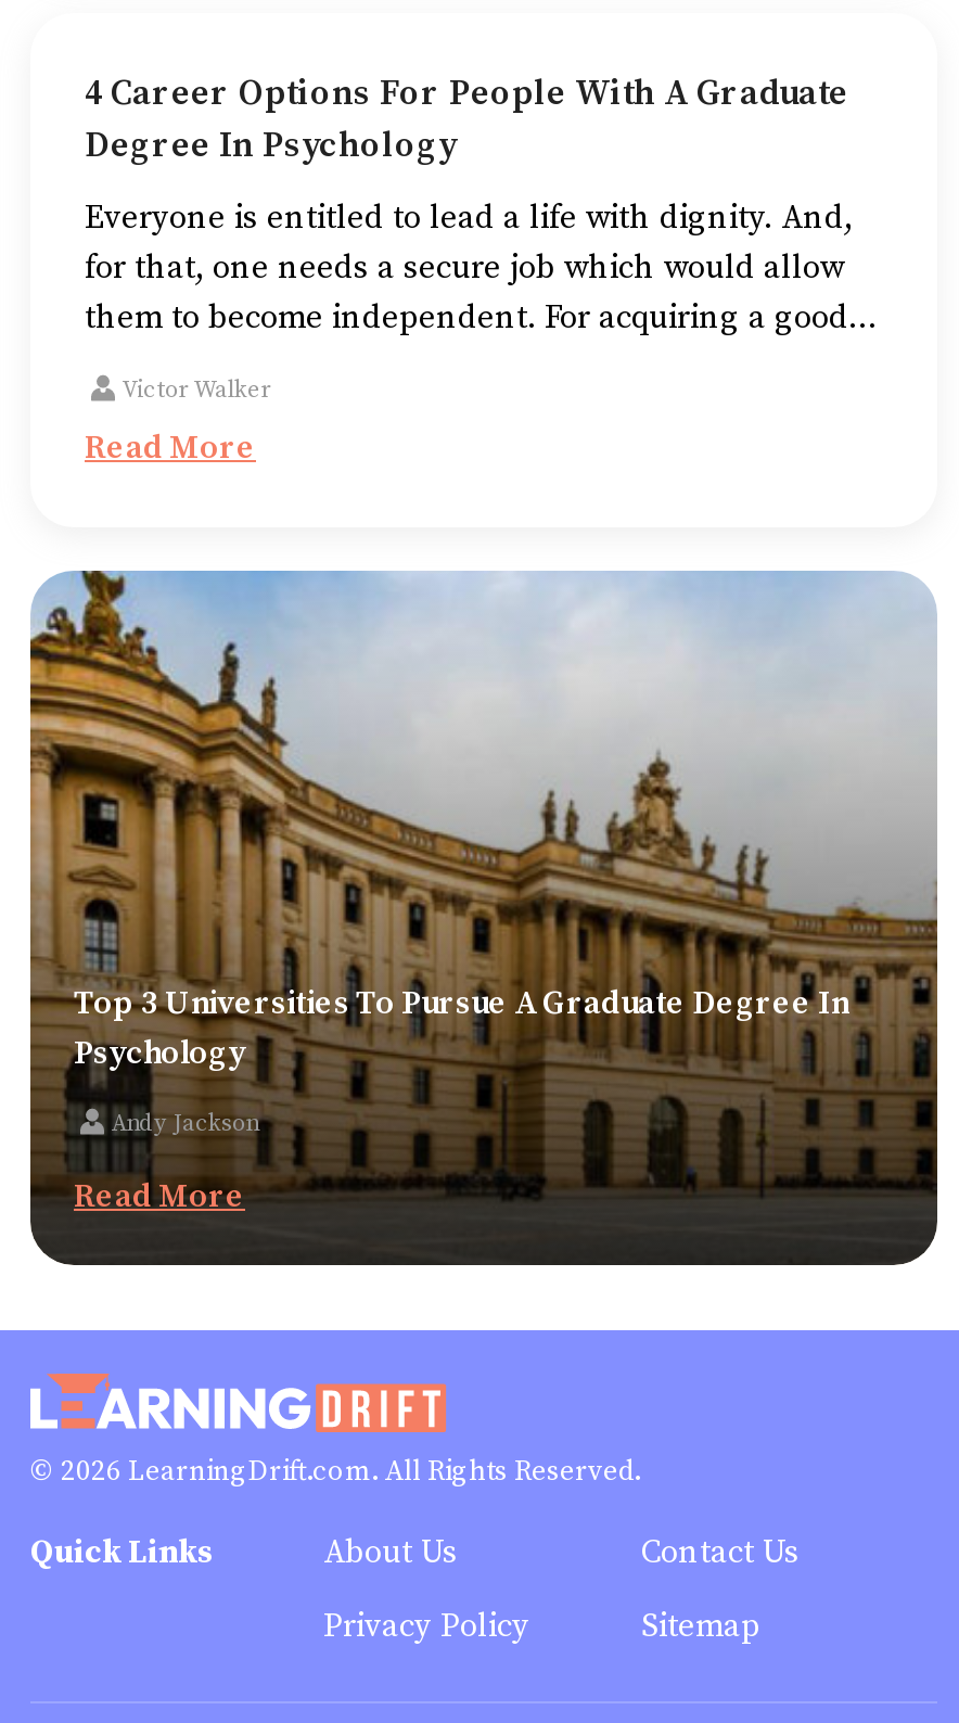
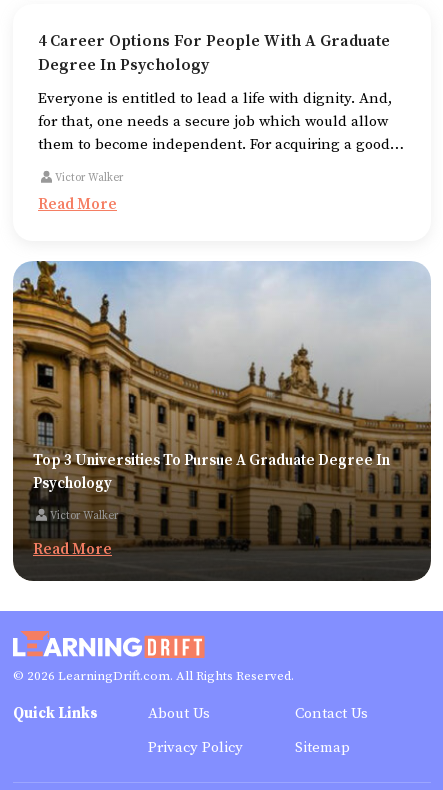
[111,1109,258,1139] Andy Jackson -> [50,509,118,523] Victor Walker

